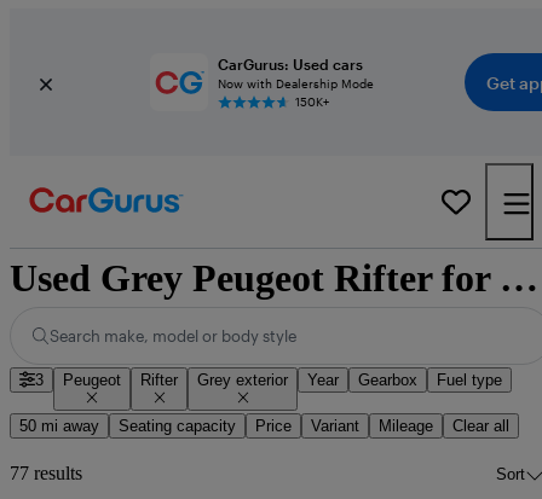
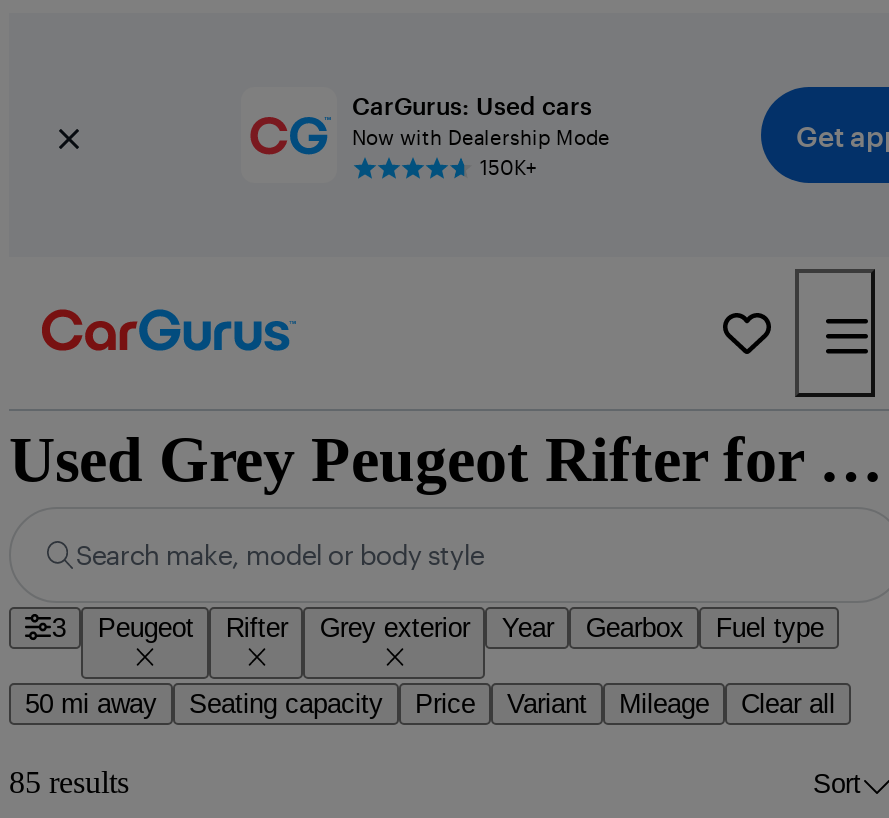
[10,463,82,483] 77 results -> [9,765,129,799] 85 results

